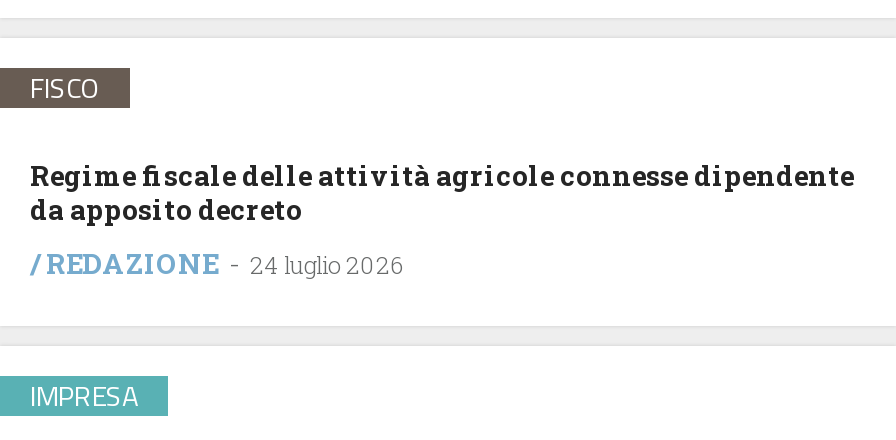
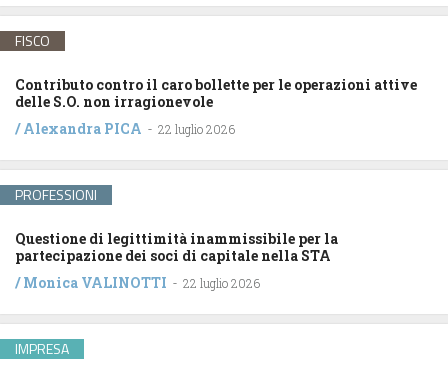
[30,156,854,282] Regime fiscale delle attività agricole connesse dipendente | da apposito decreto | /REDAZIONE - 24 luglio 2026 -> [15,75,417,292] Contributo contro il caro bollette per le operazioni attive | delle S.O. non irragionevole | /Alexandra PICA - 22 luglio 2026 | PROFESSIONI | Questione di legittimità inammissibile per la | partecipazione dei soci di capitale nella STA | /Monica VALINOTTI - 22 luglio 2026

